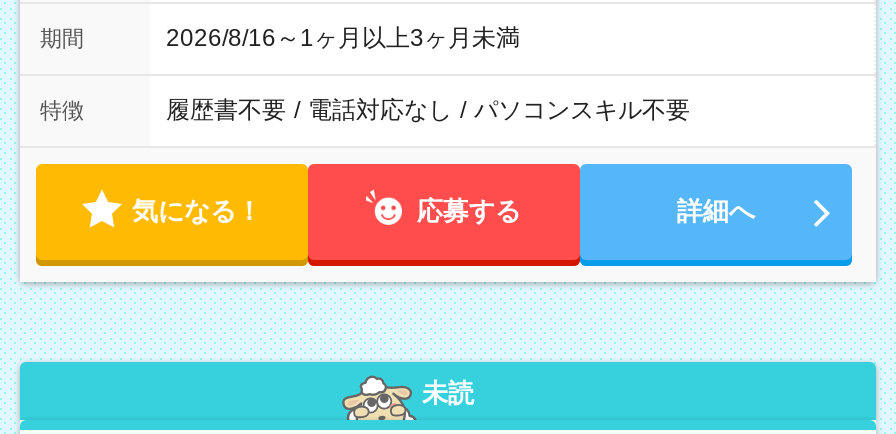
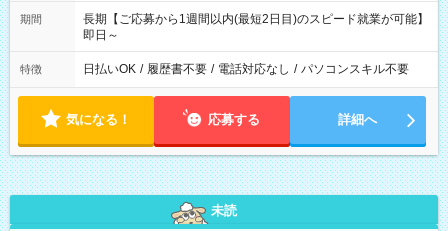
[166,24,520,52] 2026/8/16～1ヶ月以上3ヶ月未満 -> [83,12,429,42] 長期【ご応募から1週間以内(最短2日目)のスピード就業が可能】 | 即日～
[166,96,690,124] 履歴書不要 / 電話対応なし / パソコンスキル不要 -> [83,62,409,76] 日払いOK / 履歴書不要 / 電話対応なし / パソコンスキル不要

